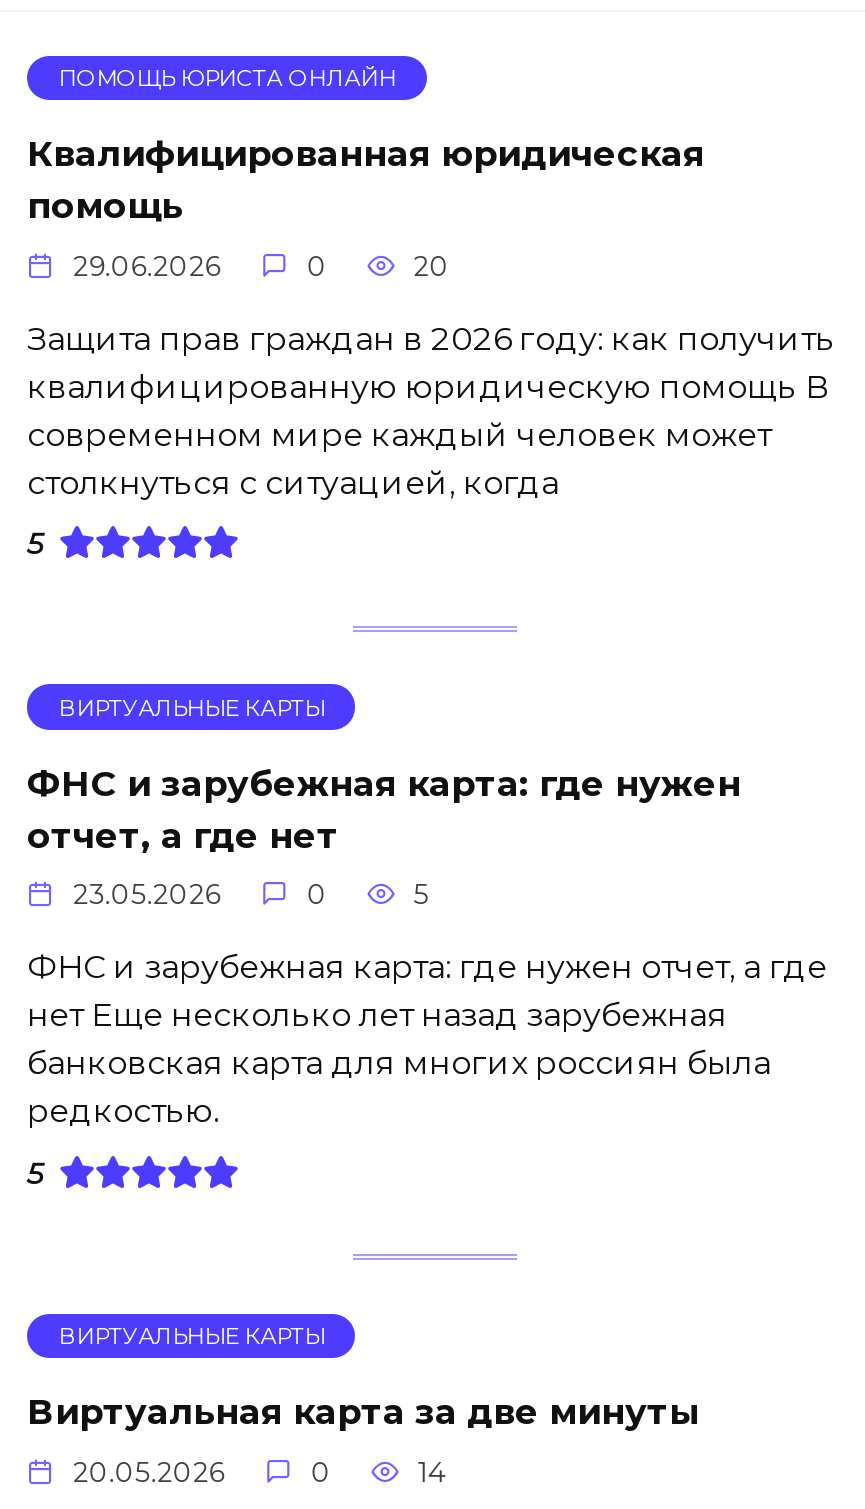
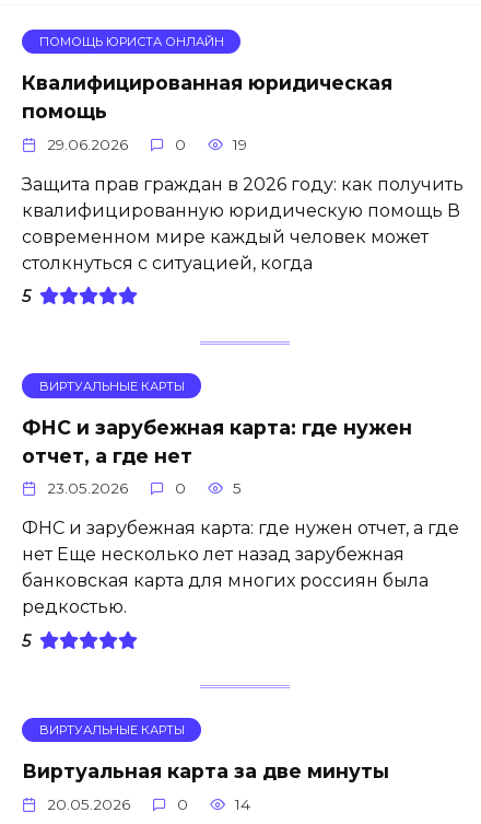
[414,250,450,282] 20 -> [233,135,247,153] 19

